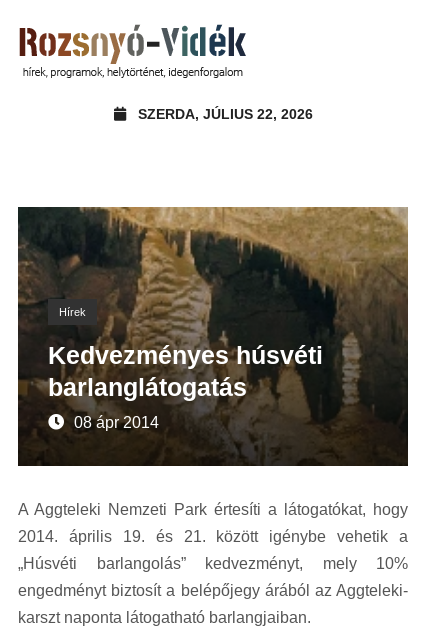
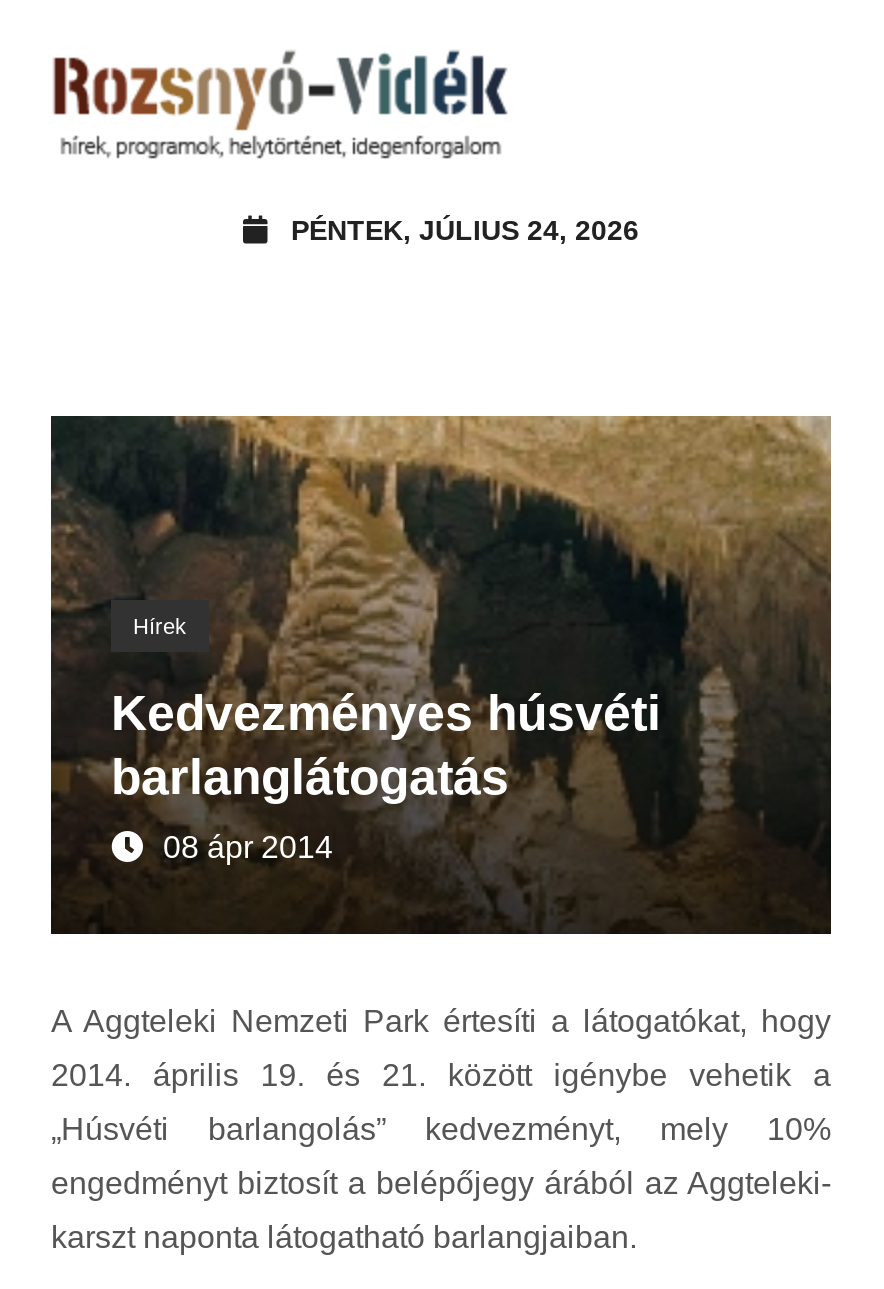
[137,106,312,122] SZERDA, JÚLIUS 22, 2026 -> [291,214,639,246] PÉNTEK, JÚLIUS 24, 2026

